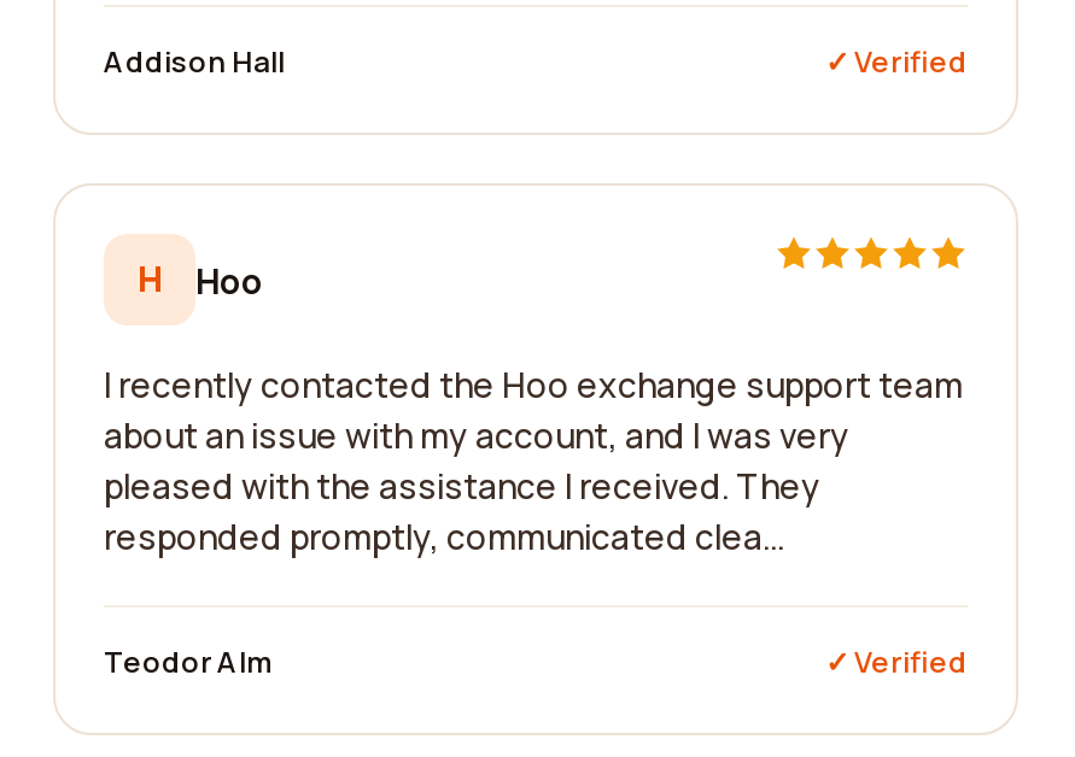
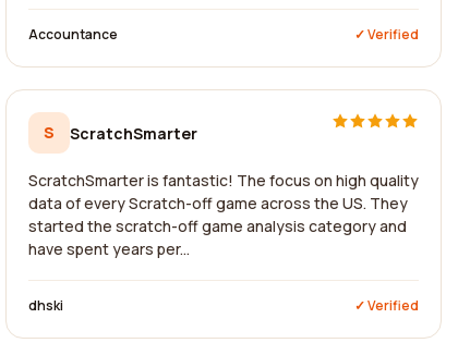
[104,41,285,82] Addison Hall -> [28,25,118,44] Accountance
[138,256,263,303] H | Hoo -> [44,122,197,143] S | ScratchSmarter
[104,362,963,559] I recently contacted the Hoo exchange support team | about an issue with my account, and I was very | pleased with the assistance I received. They | responded promptly, communicated clea... -> [28,170,419,259] ScratchSmarter is fantastic! The focus on high quality | data of every Scratch-off game across the US. They | started the scratch-off game analysis category and | have spent years per...
[104,641,273,682] Teodor Alm -> [28,296,63,315] dhski

